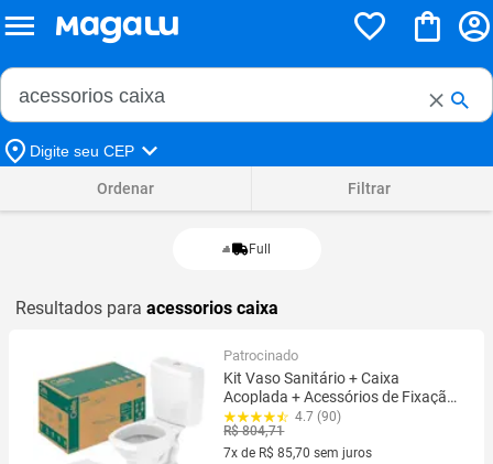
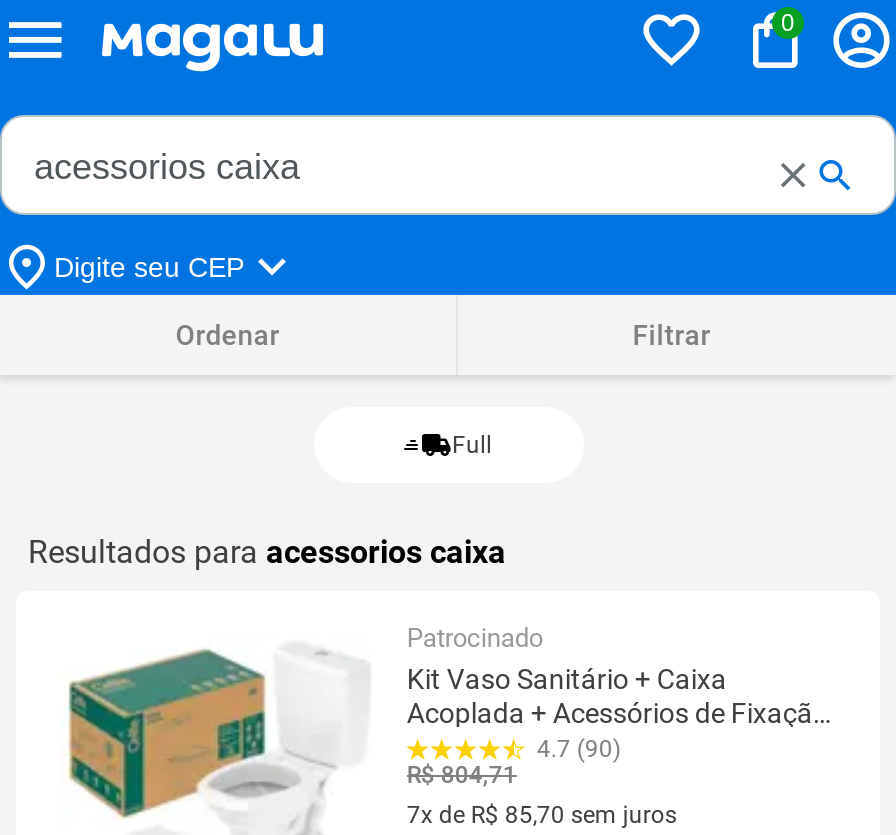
none -> [781,9,795,37] 0

